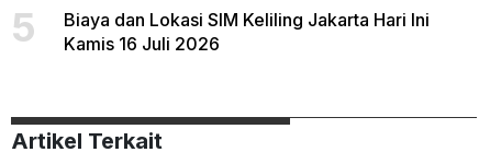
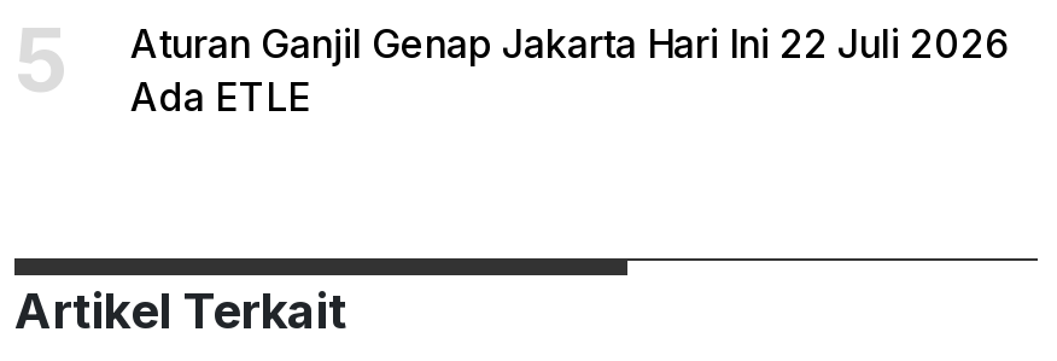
[64,9,430,55] Biaya dan Lokasi SIM Keliling Jakarta Hari Ini | Kamis 16 Juli 2026 -> [130,21,1009,122] Aturan Ganjil Genap Jakarta Hari Ini 22 Juli 2026 | Ada ETLE

